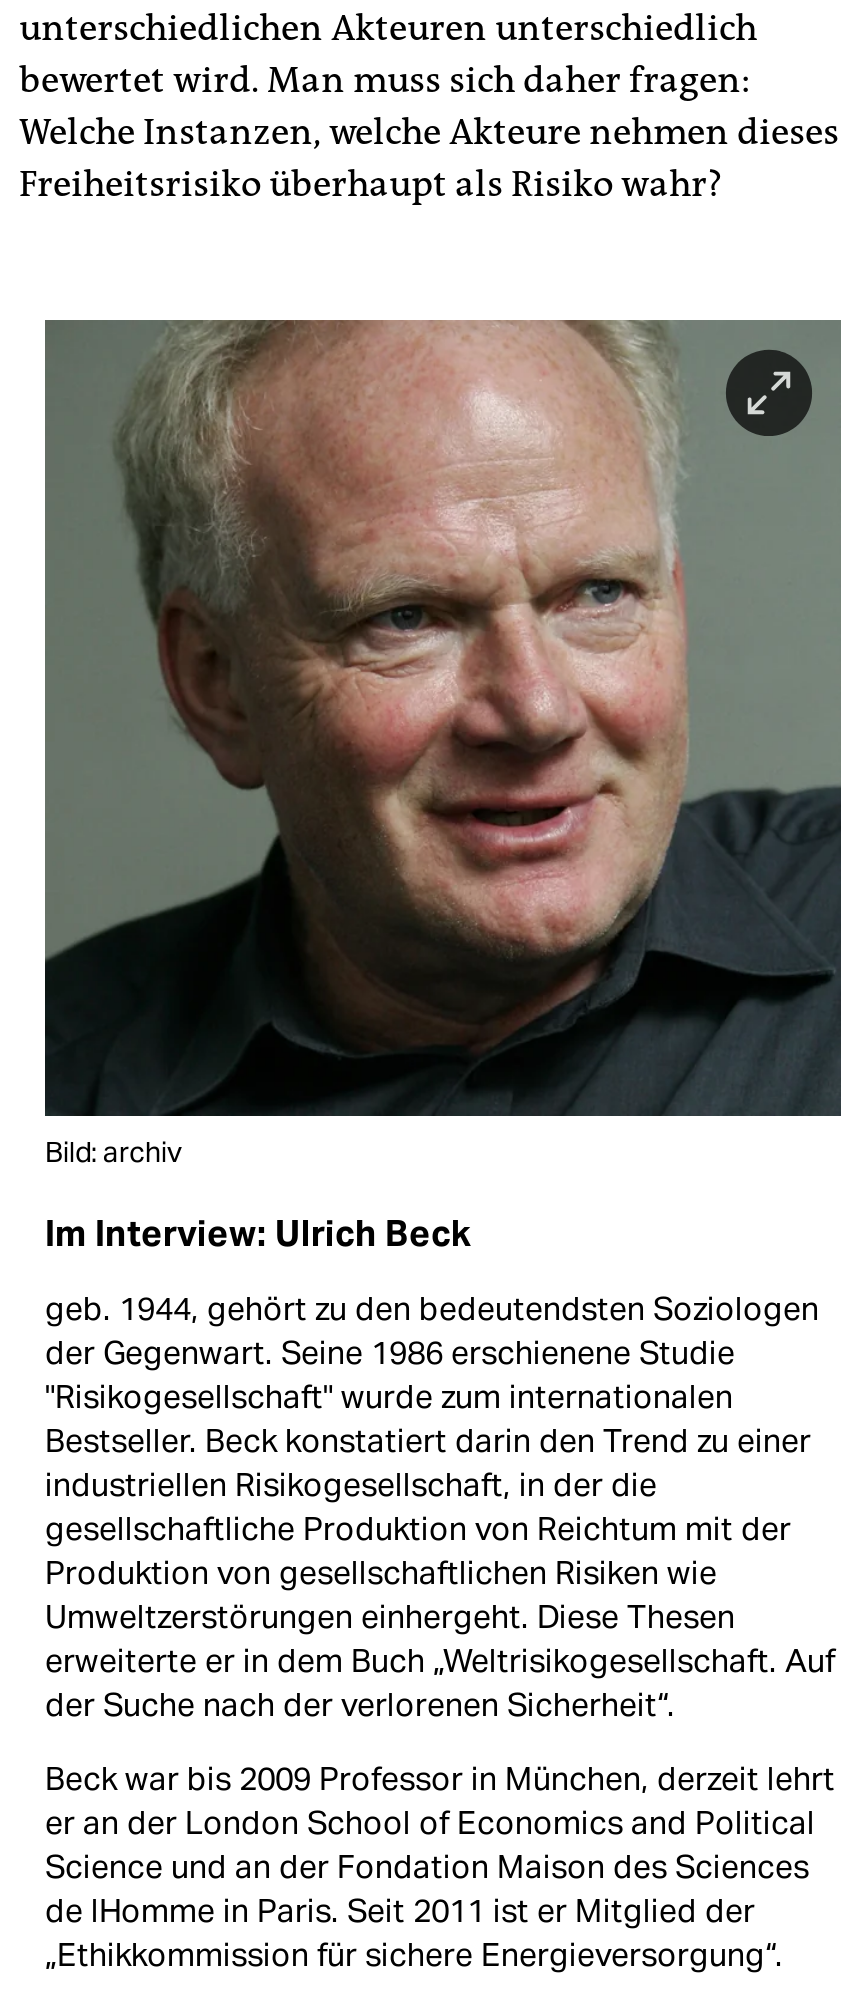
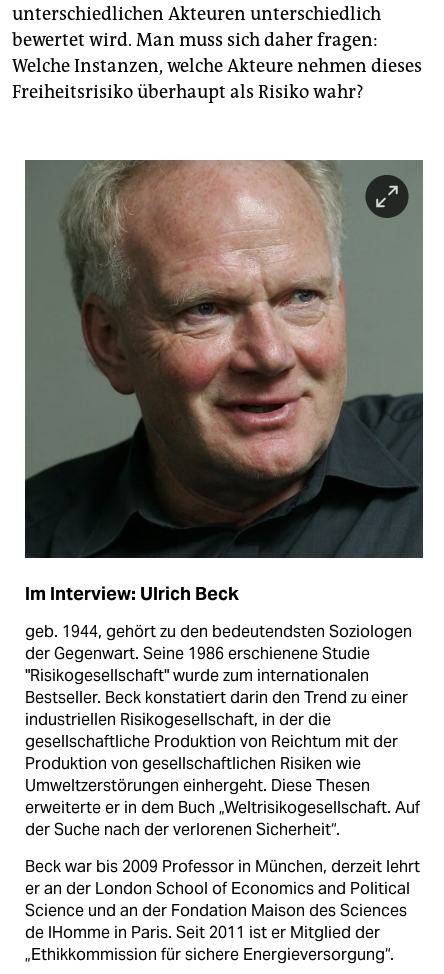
[45,1135,181,1171] Bild: archiv -> none

